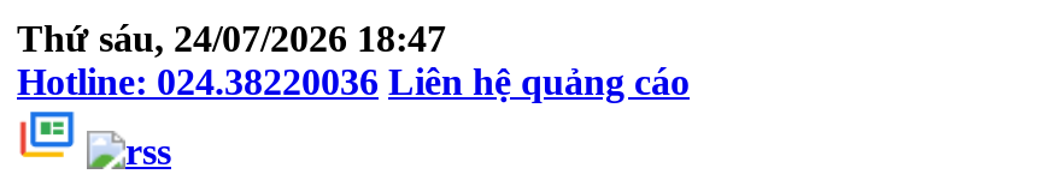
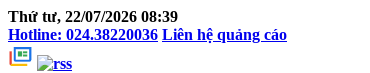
[17,18,446,59] Thứ sáu, 24/07/2026 18:47 -> [8,8,178,25] Thứ tư, 22/07/2026 08:39

